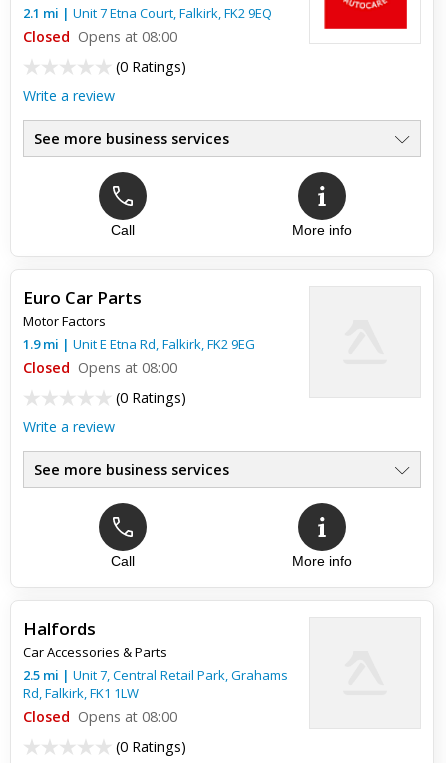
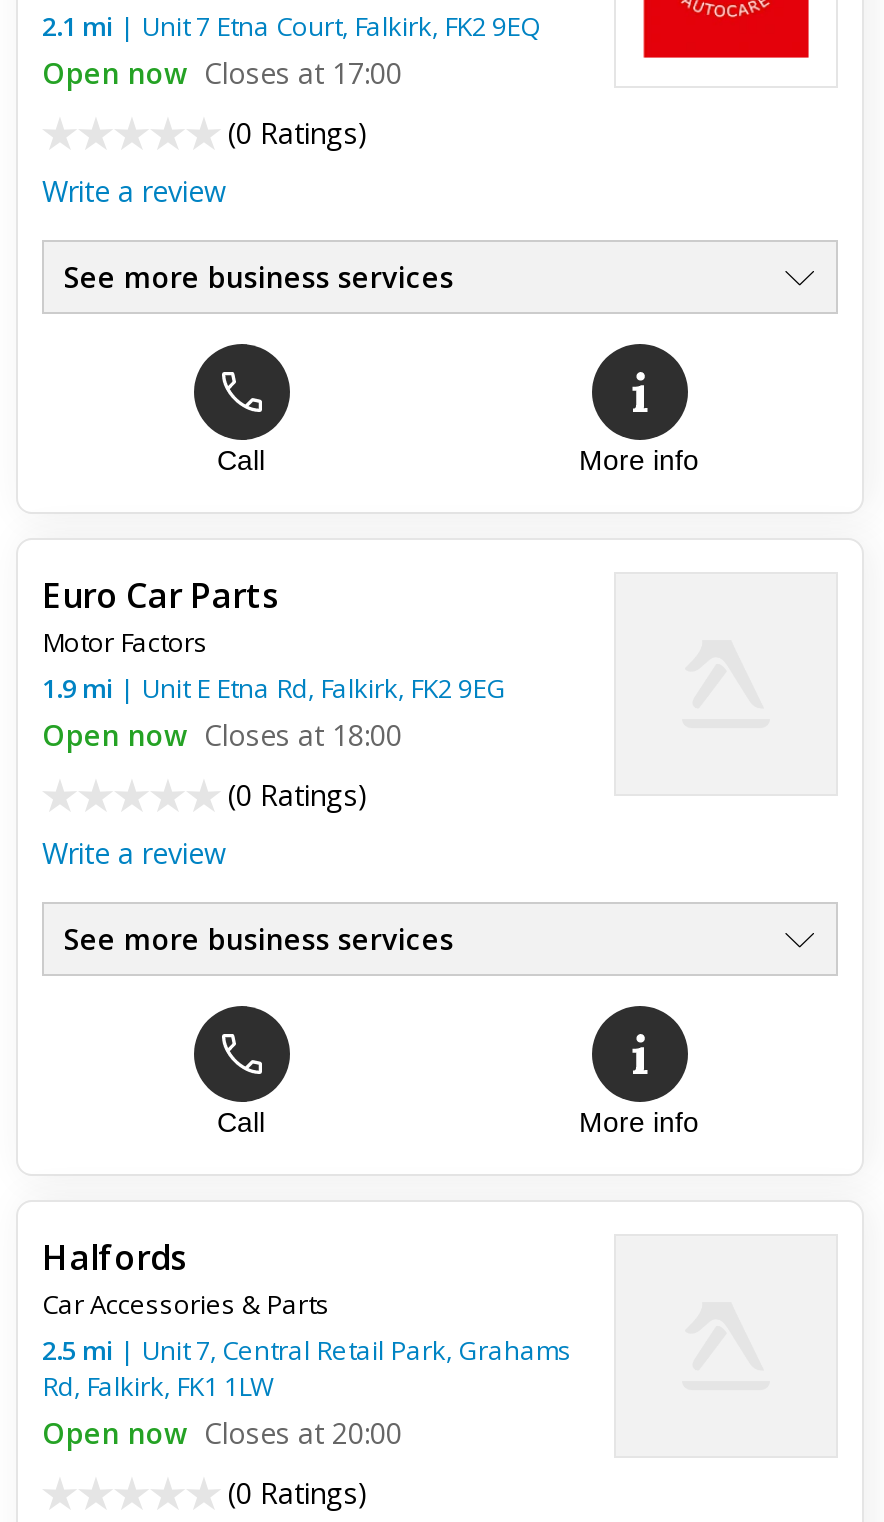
[23,27,177,46] Closed Opens at 08:00 -> [42,54,402,92] Open now Closes at 17:00
[23,358,177,377] Closed Opens at 08:00 -> [42,716,402,754] Open now Closes at 18:00
[23,707,177,726] Closed Opens at 08:00 -> [42,1414,402,1452] Open now Closes at 20:00

